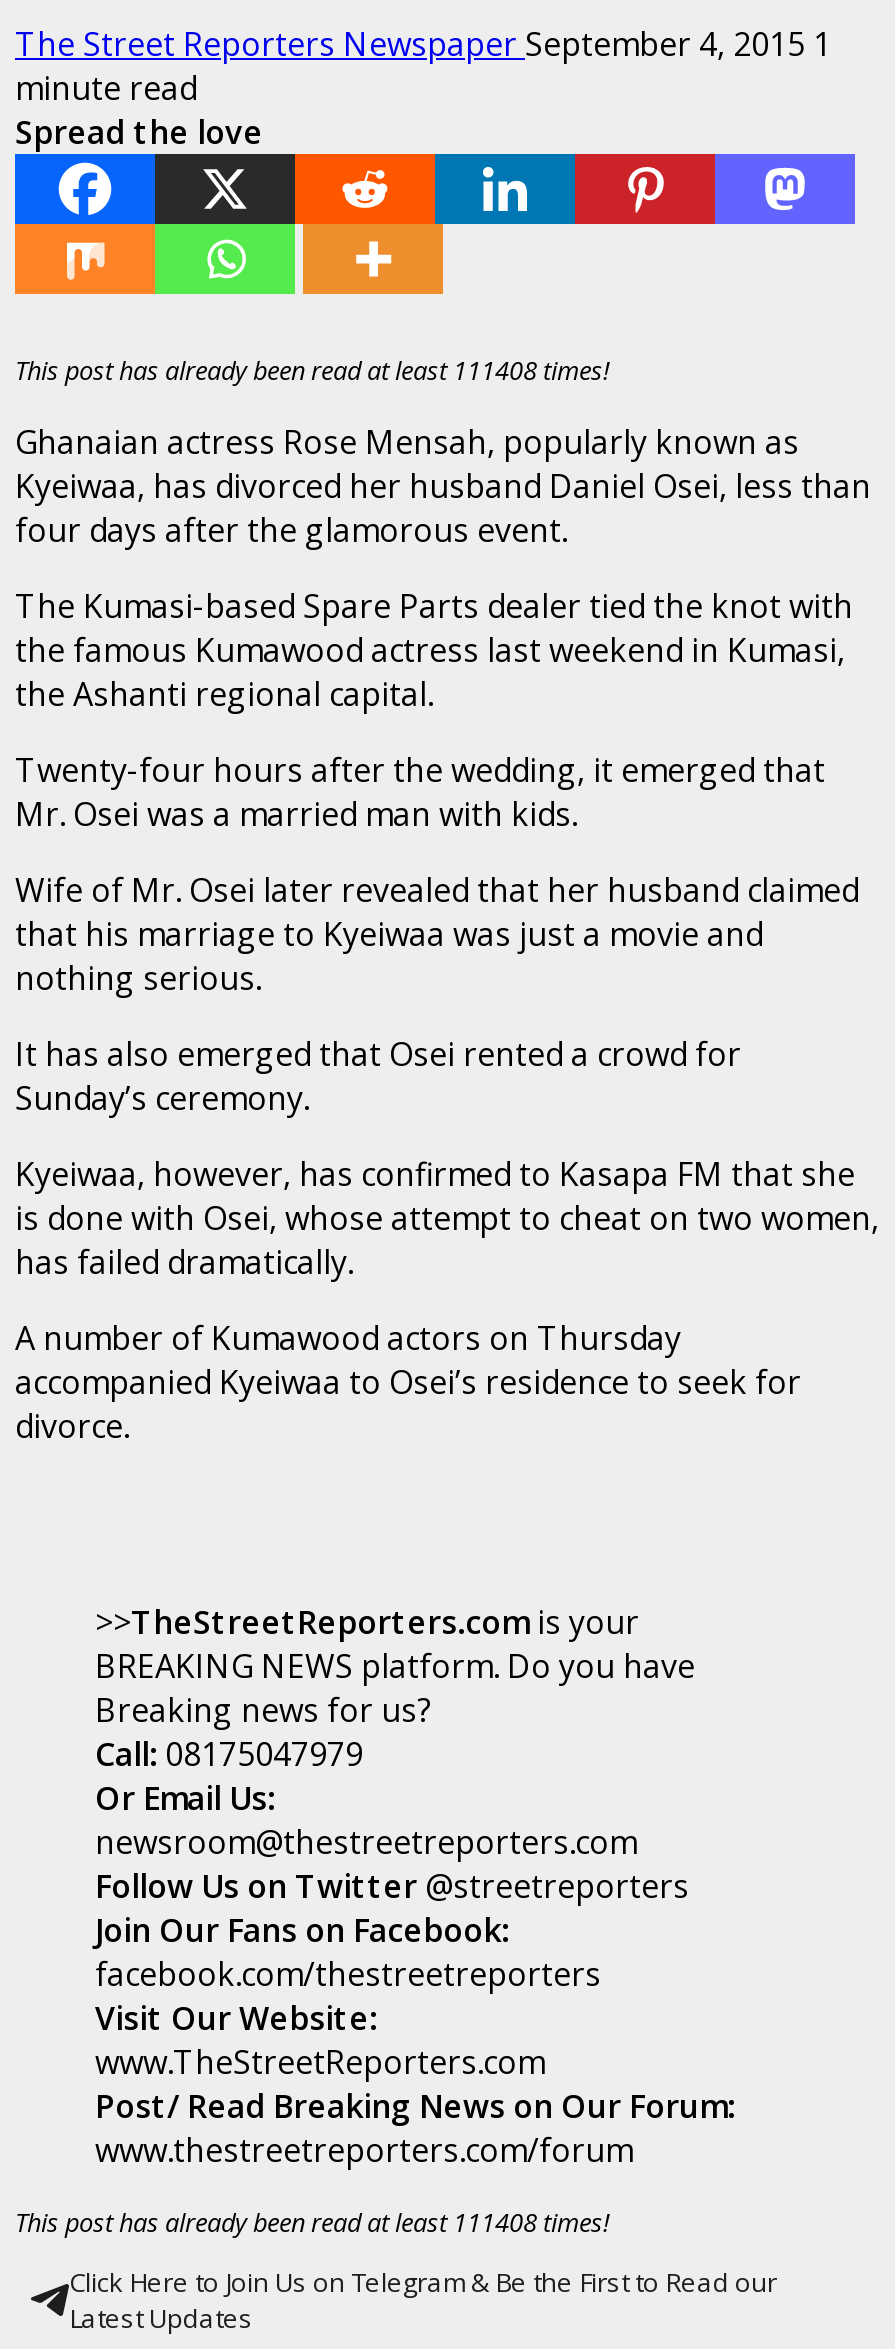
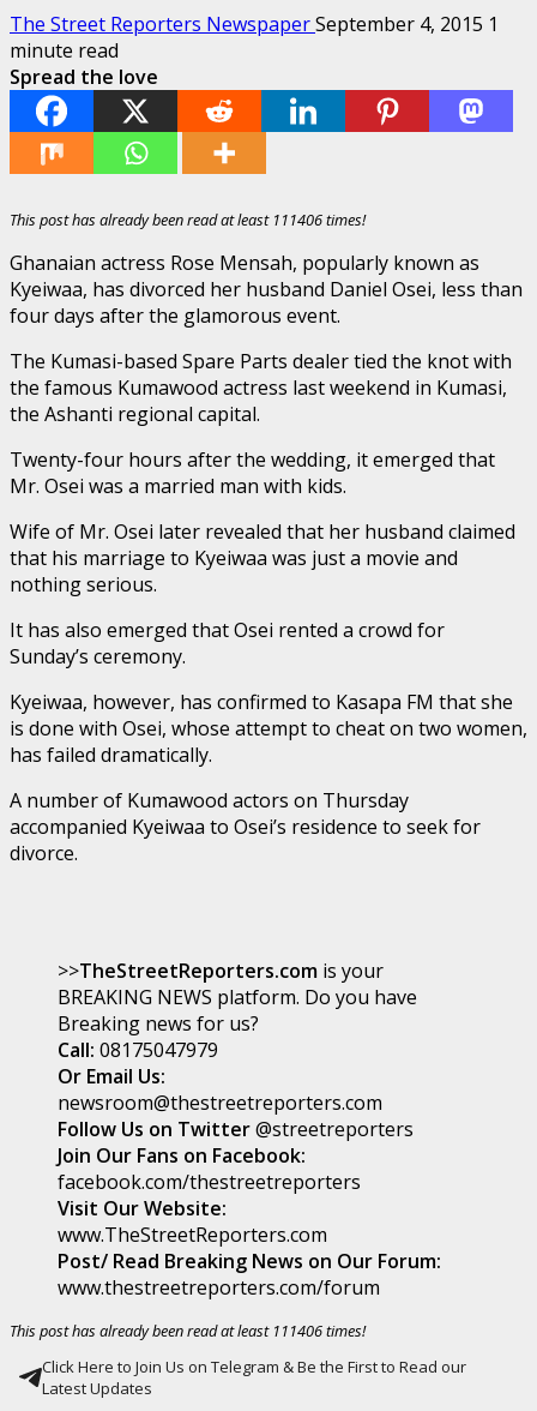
[15,351,609,387] This post has already been read at least 111408 times! -> [10,208,366,230] This post has already been read at least 111406 times!
[15,2203,609,2239] This post has already been read at least 111408 times! -> [10,1319,366,1341] This post has already been read at least 111406 times!

